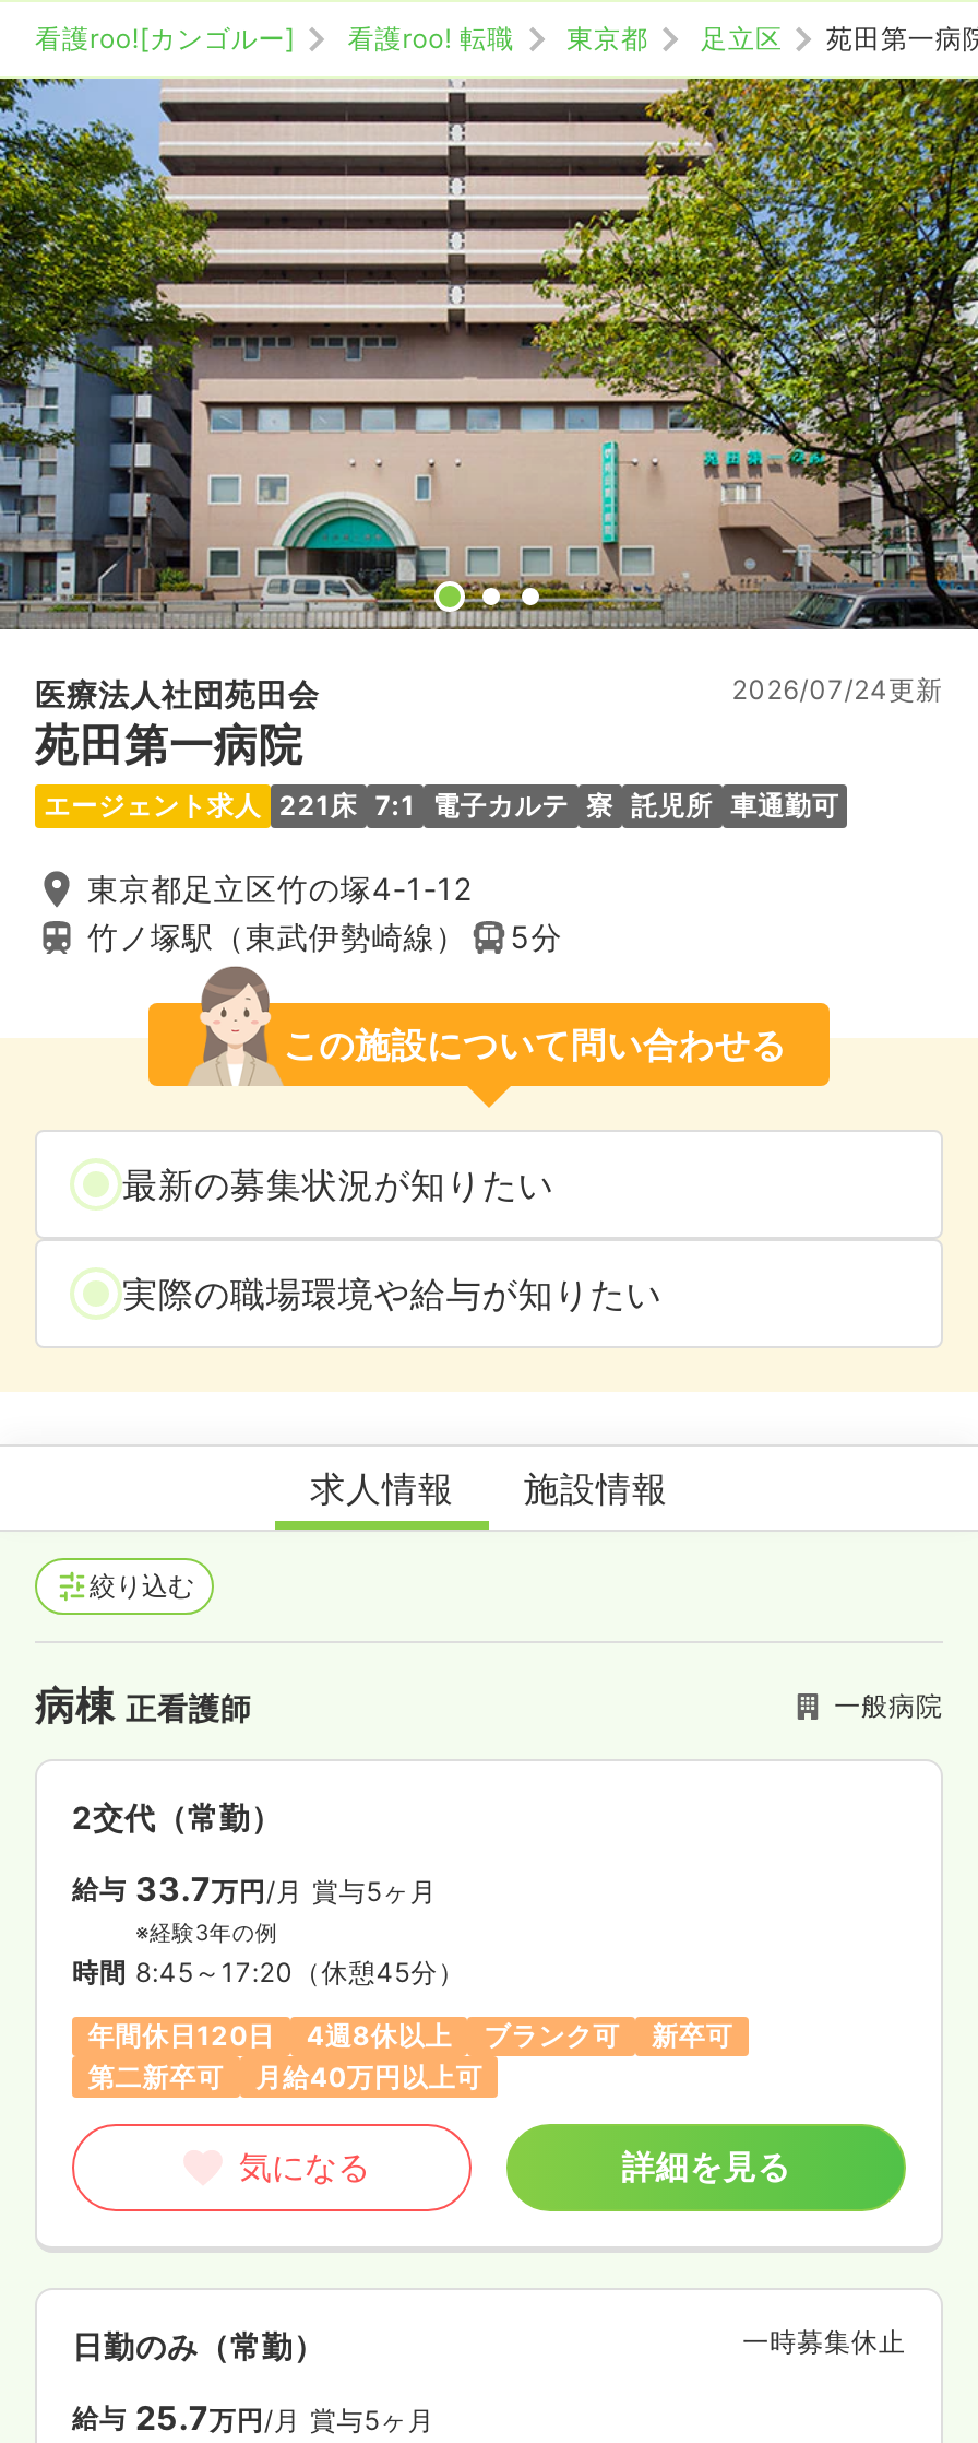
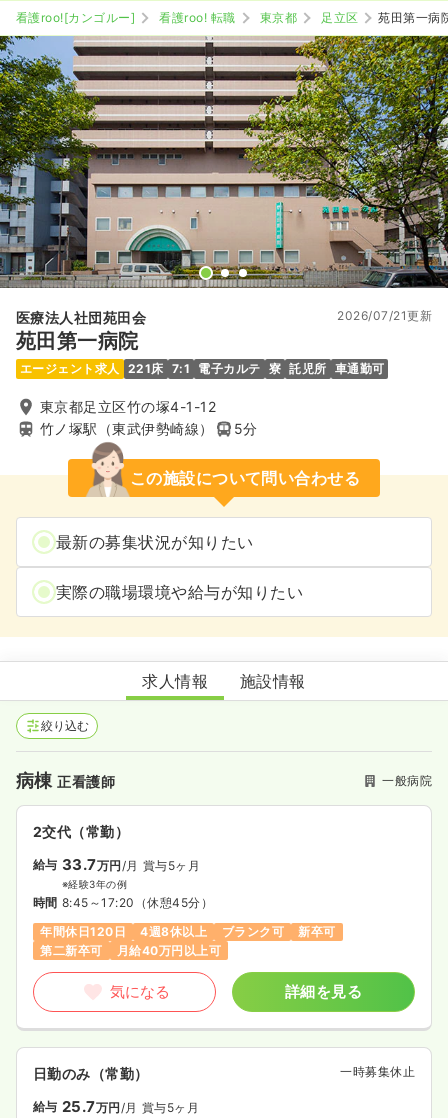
[732,673,943,706] 2026/07/24更新 -> [337,308,432,323] 2026/07/21更新

